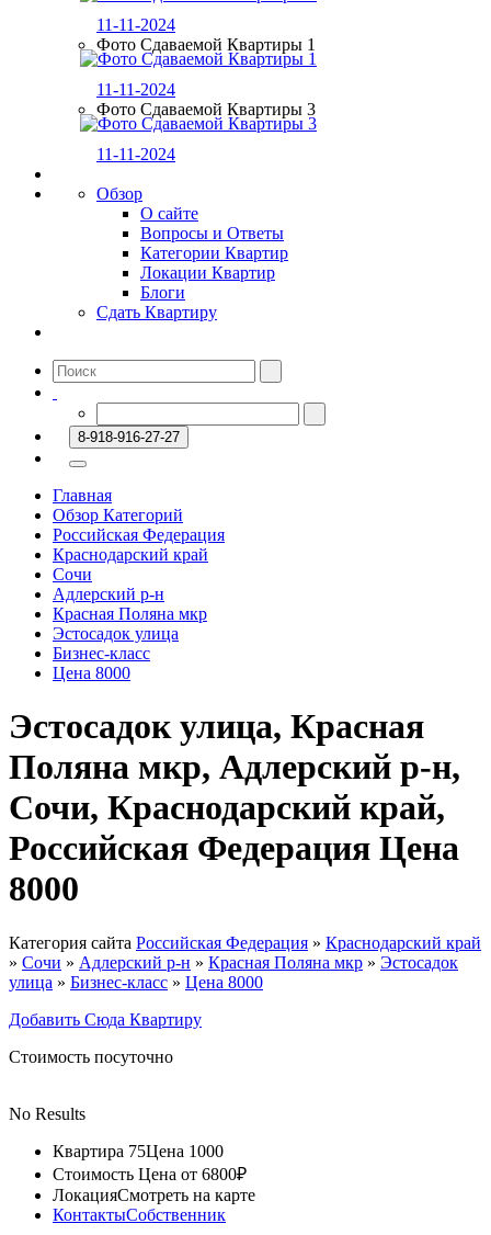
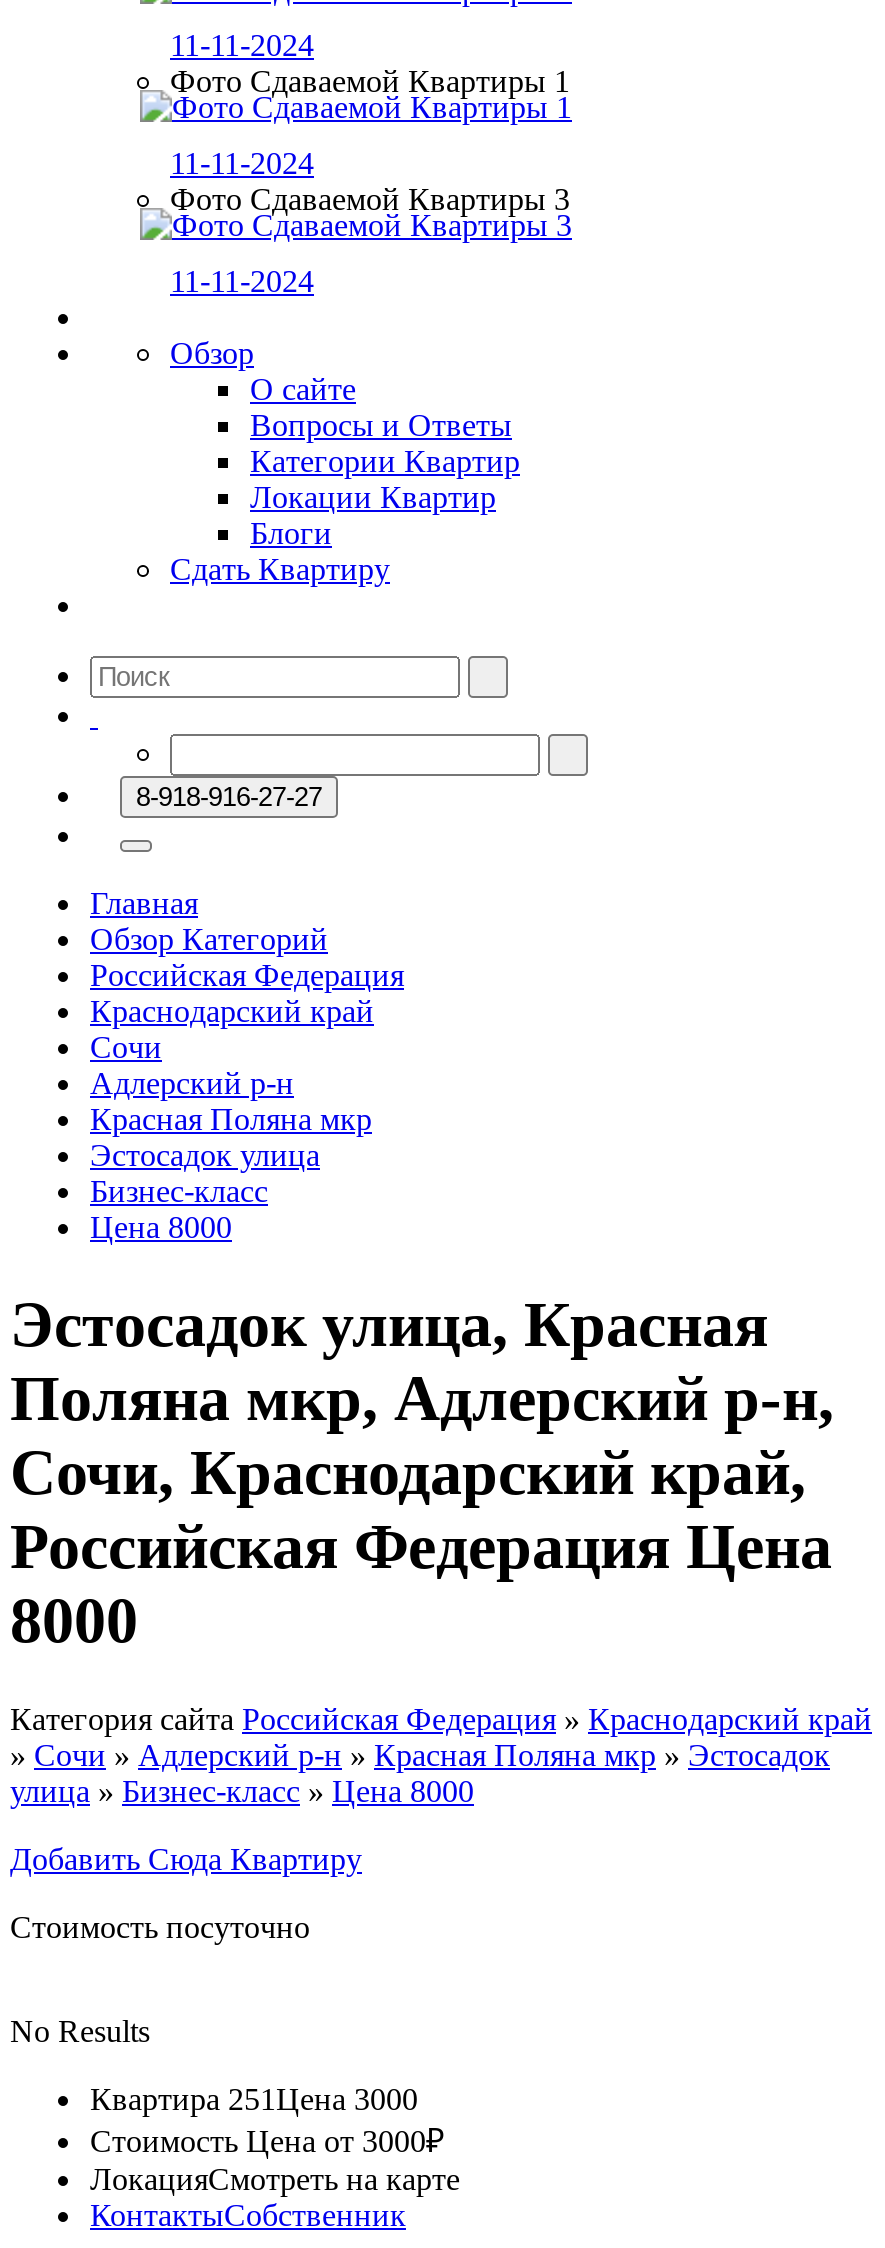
[53,1142,224,1160] Квартира 75 Цена 1000 -> [90,2082,418,2116] Квартира 251 Цена 3000
[53,1165,247,1183] Стоимость Цена от 6800₽ -> [90,2124,444,2158] Стоимость Цена от 3000₽

